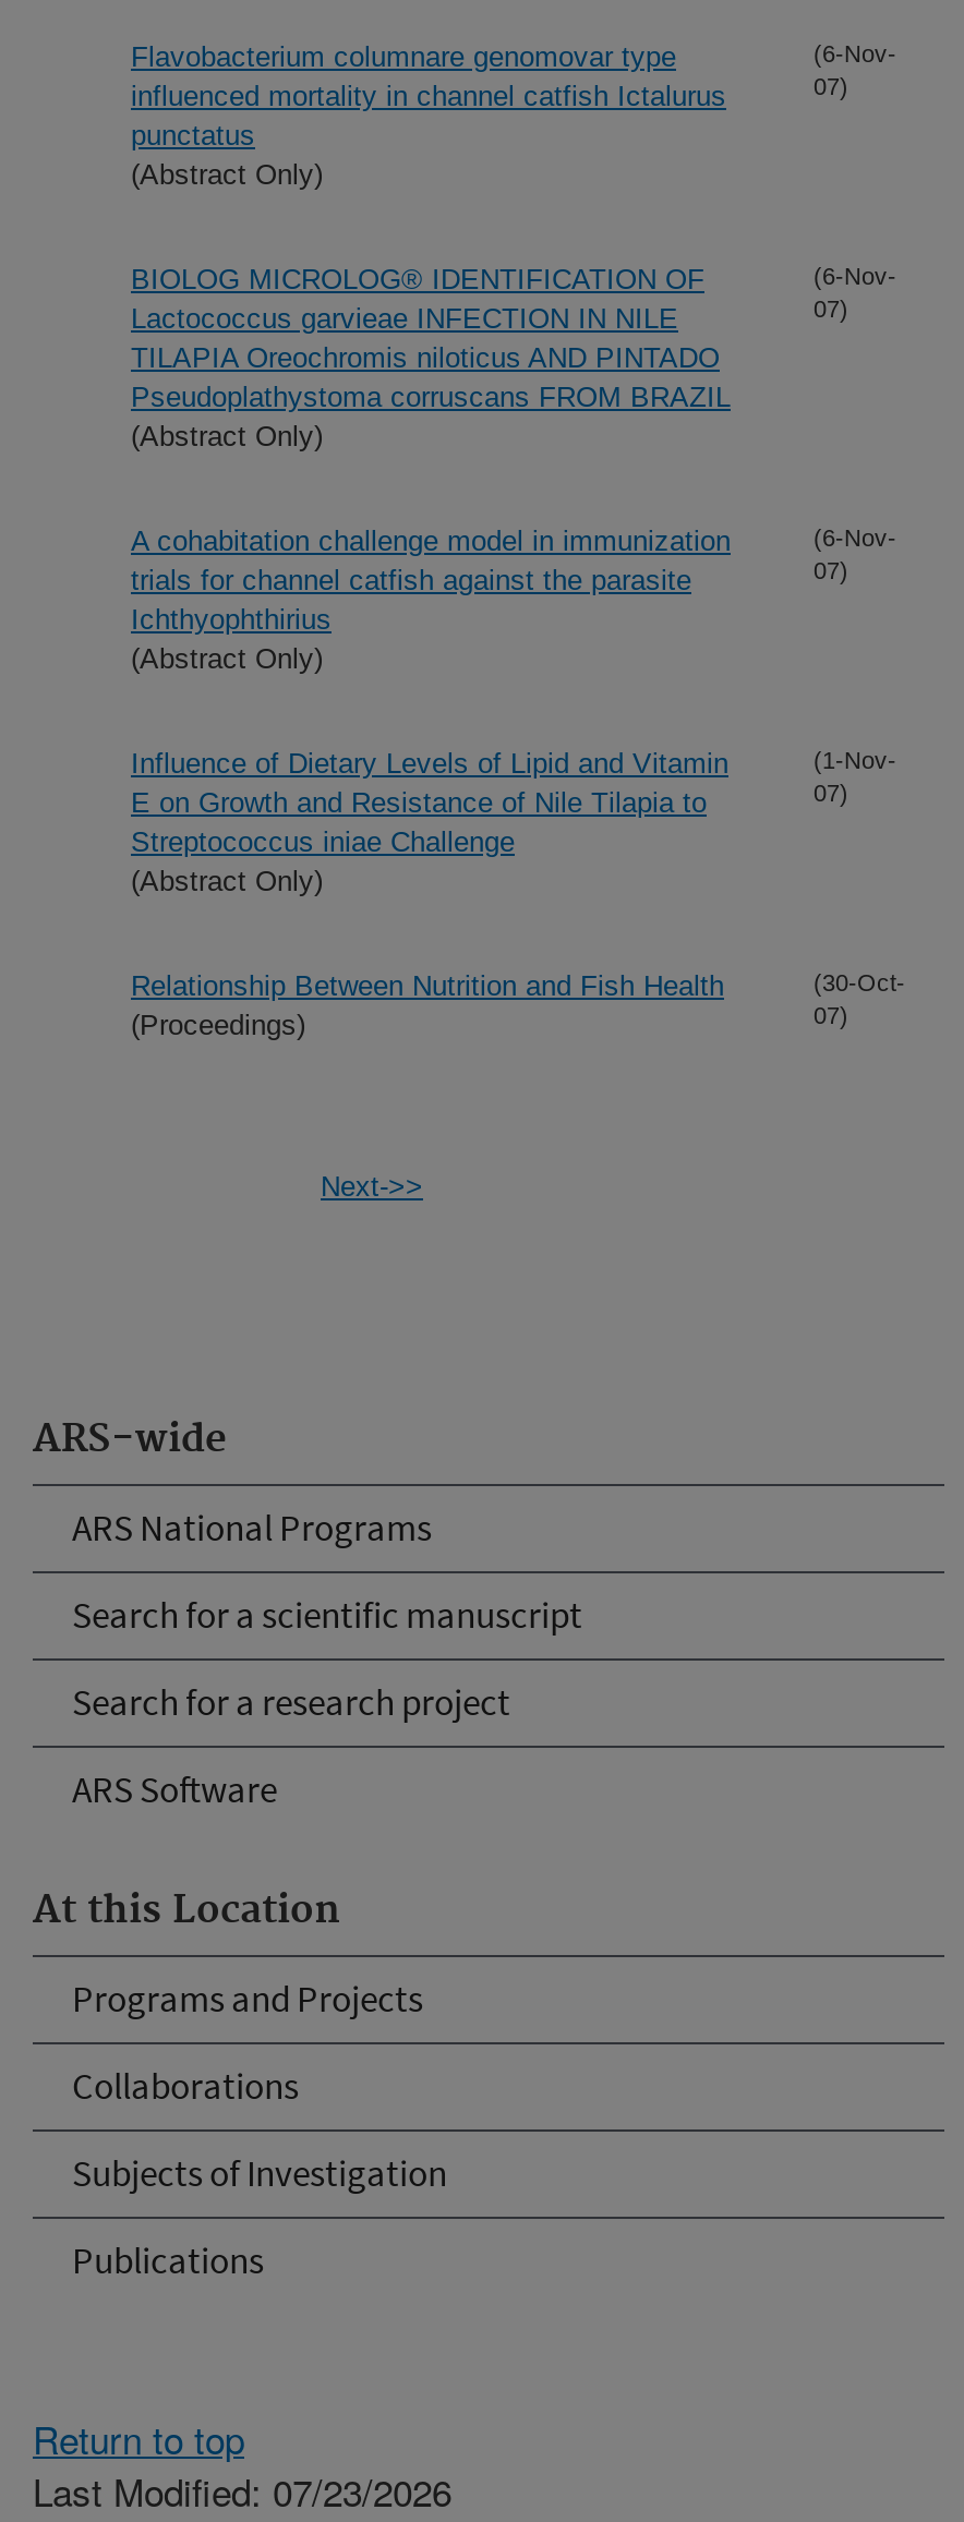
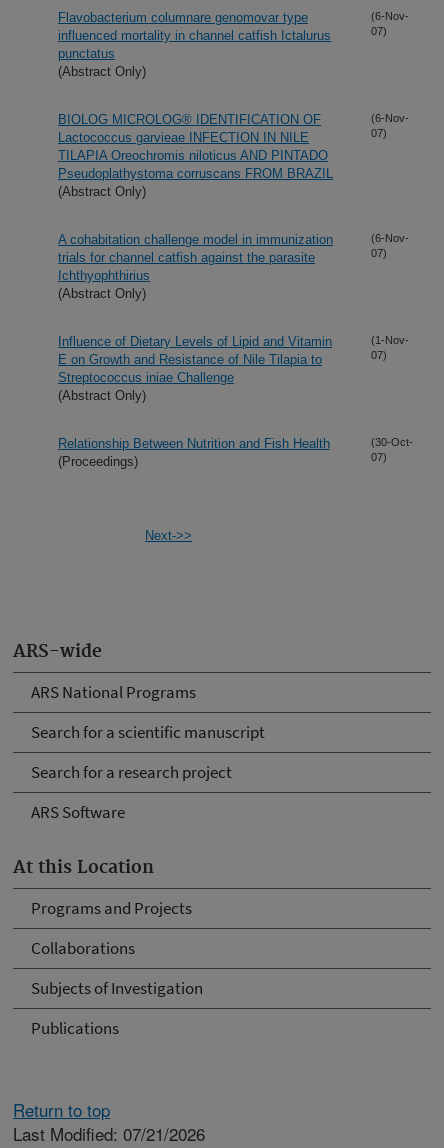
[33,2462,451,2517] Last Modified: 07/23/2026 -> [13,1120,205,1145] Last Modified: 07/21/2026

